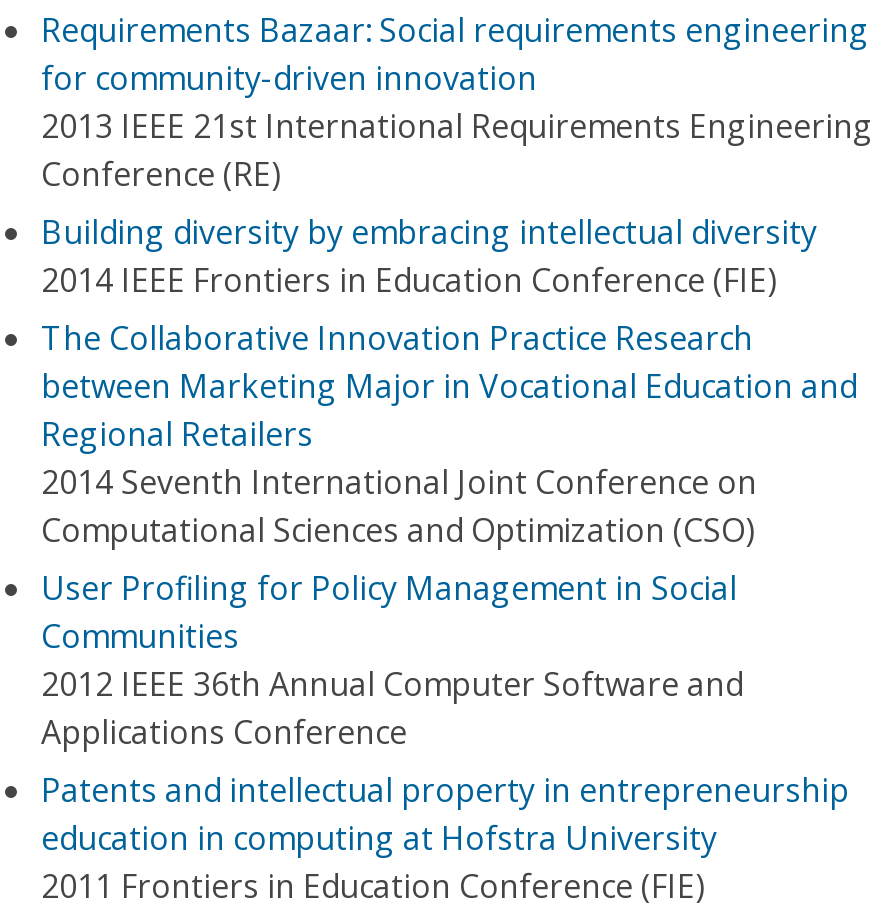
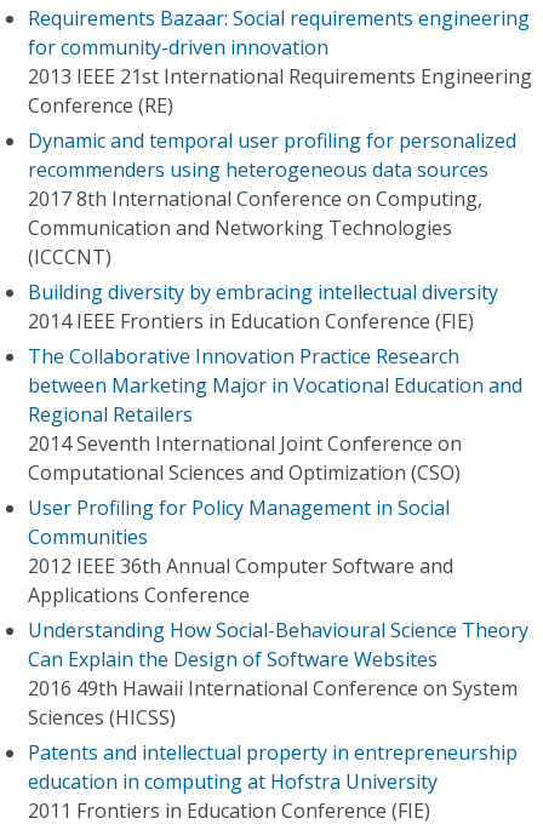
none -> [28,127,516,270] Dynamic and temporal user profiling for personalized | recommenders using heterogeneous data sources | 2017 8th International Conference on Computing, | Communication and Networking Technologies | (ICCCNT)
none -> [28,617,528,731] Understanding How Social-Behavioural Science Theory | Can Explain the Design of Software Websites | 2016 49th Hawaii International Conference on System | Sciences (HICSS)

